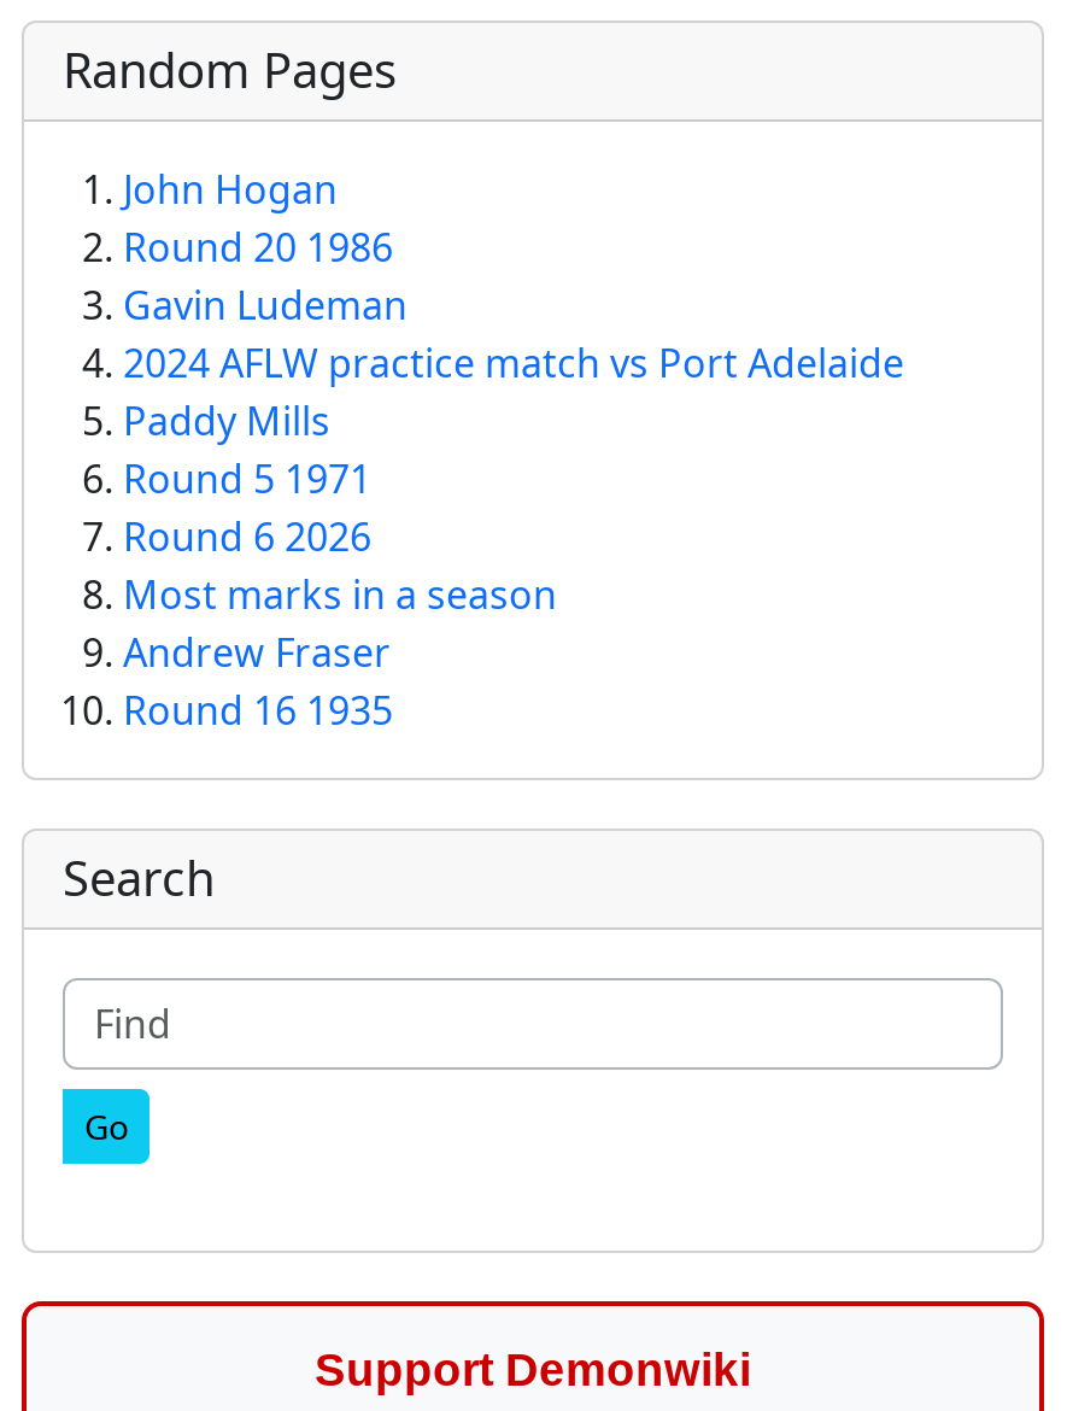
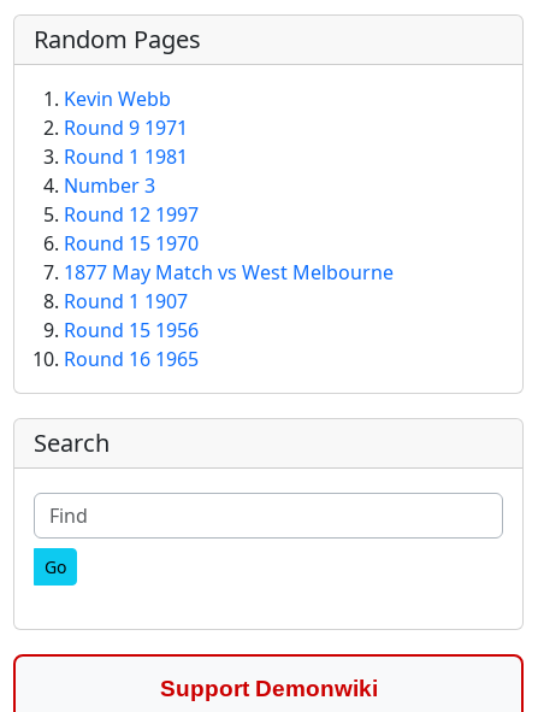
[123,164,904,738] John Hogan | Round 20 1986 | Gavin Ludeman | 2024 AFLW practice match vs Port Adelaide | Paddy Mills | Round 5 1971 | Round 6 2026 | Most marks in a season | Andrew Fraser | Round 16 1935 -> [64,86,394,373] Kevin Webb | Round 9 1971 | Round 1 1981 | Number 3 | Round 12 1997 | Round 15 1970 | 1877 May Match vs West Melbourne | Round 1 1907 | Round 15 1956 | Round 16 1965

